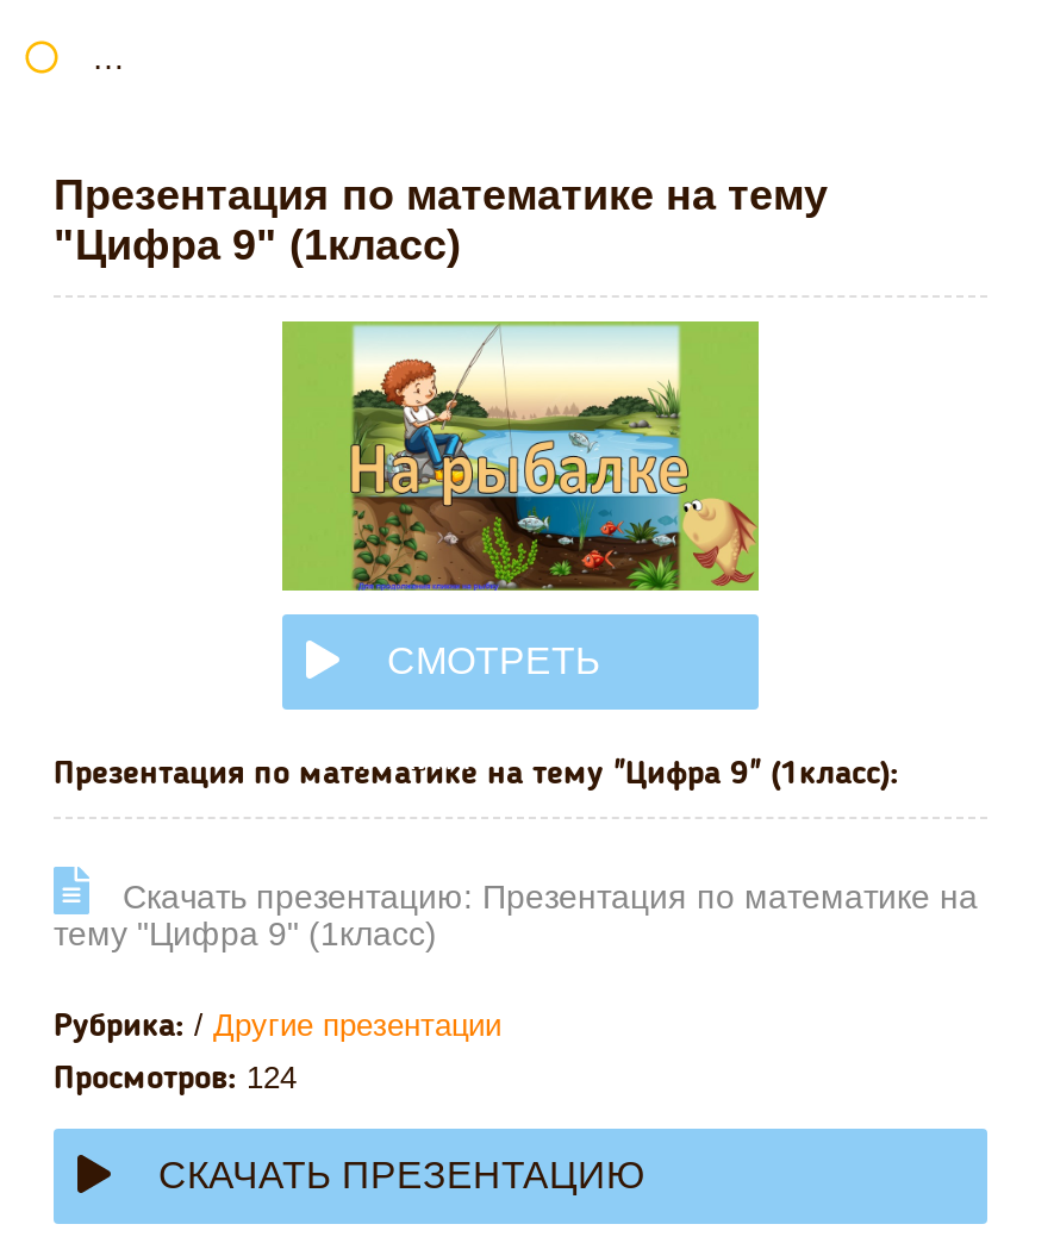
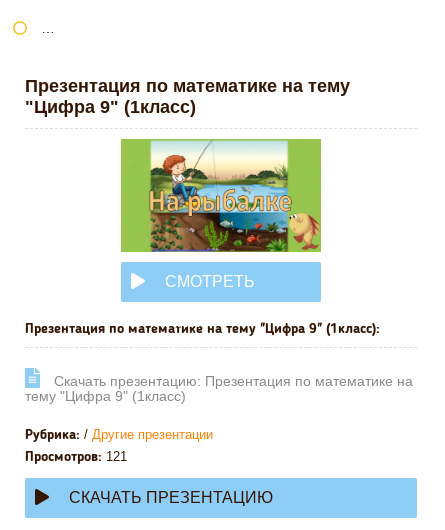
[54,1060,297,1095] Просмотров: 124 -> [25,449,127,464] Просмотров: 121

